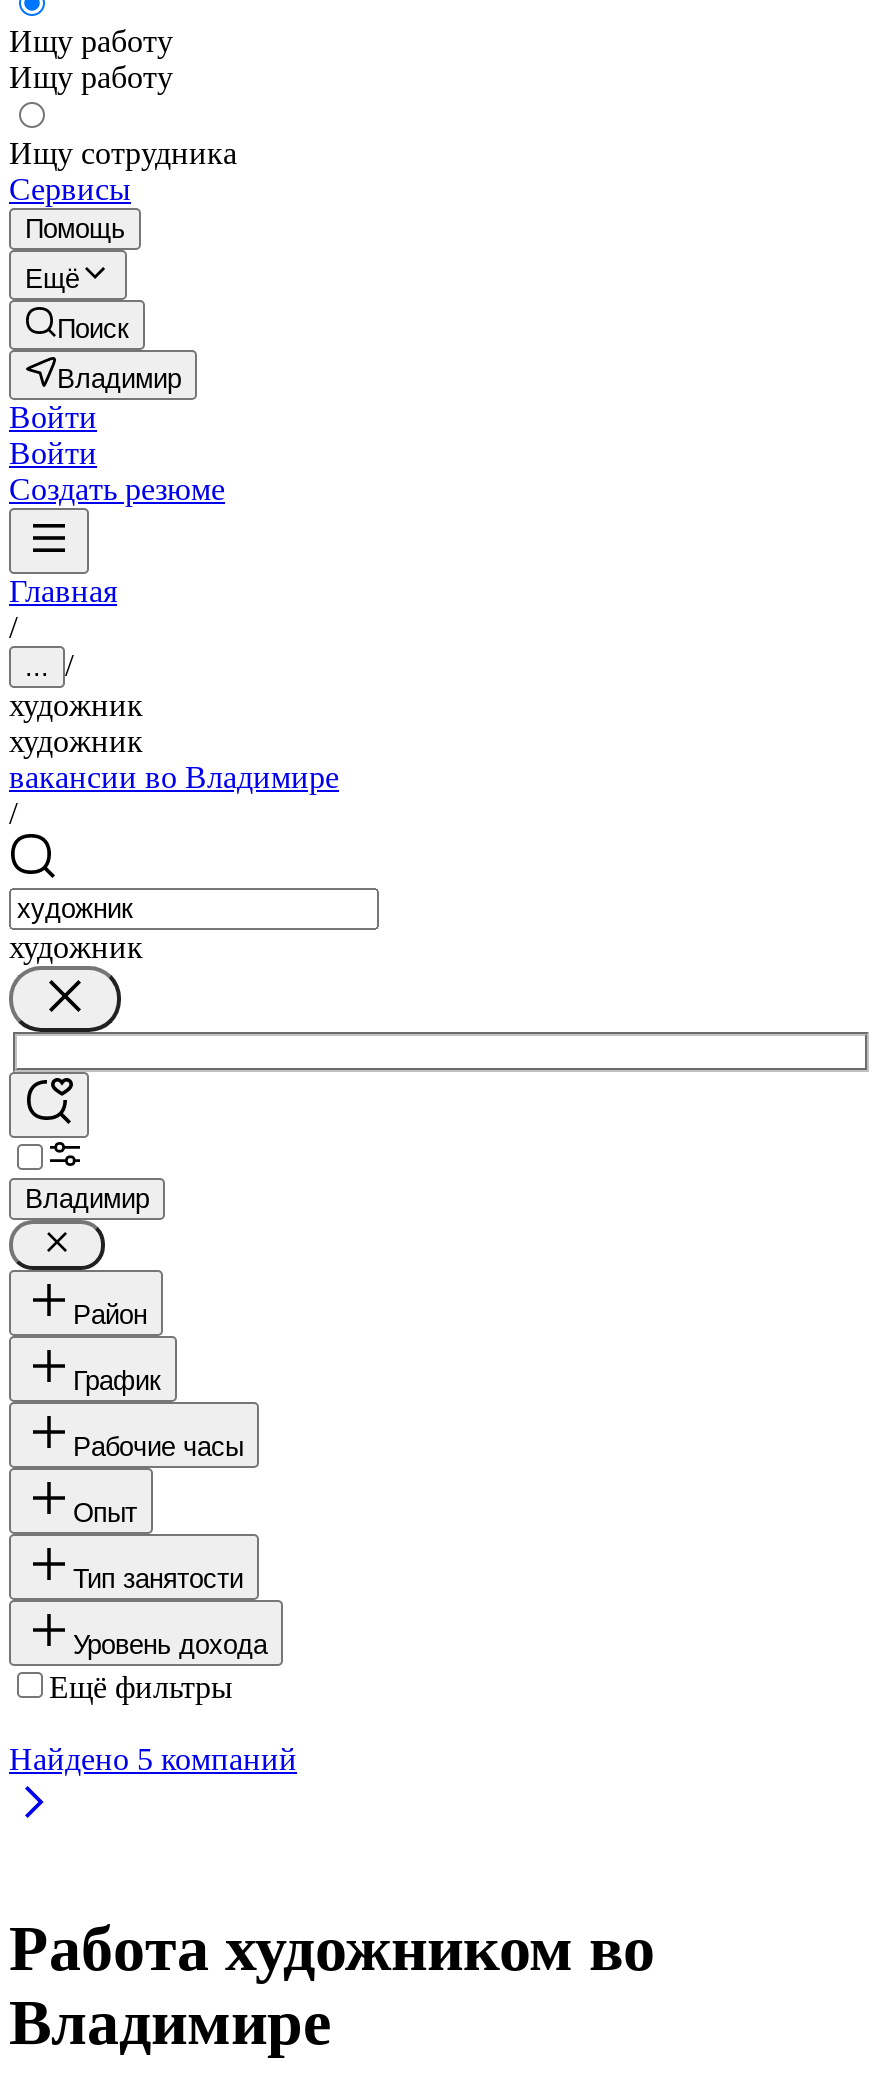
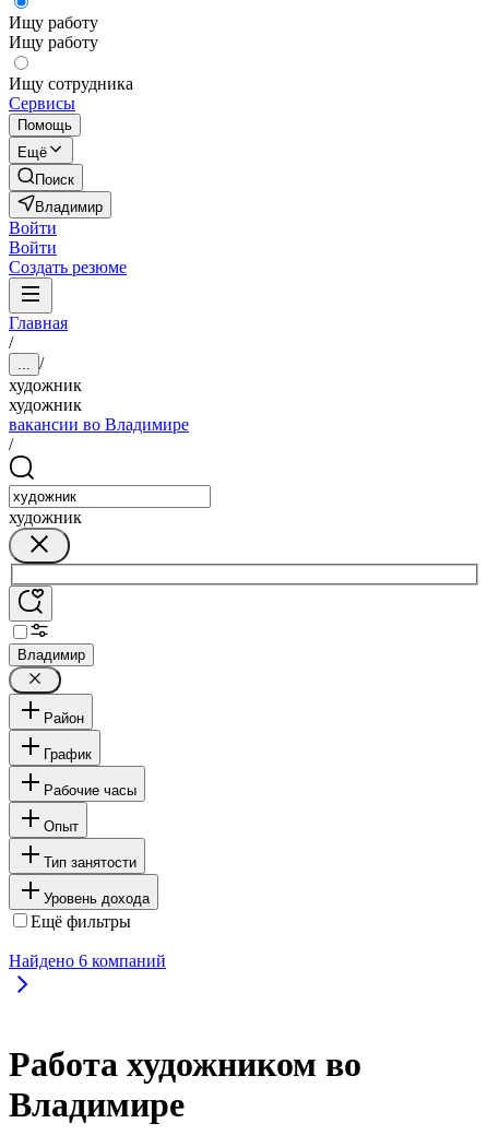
[9,1741,297,1775] Найдено 5 компаний -> [9,951,166,970] Найдено 6 компаний

